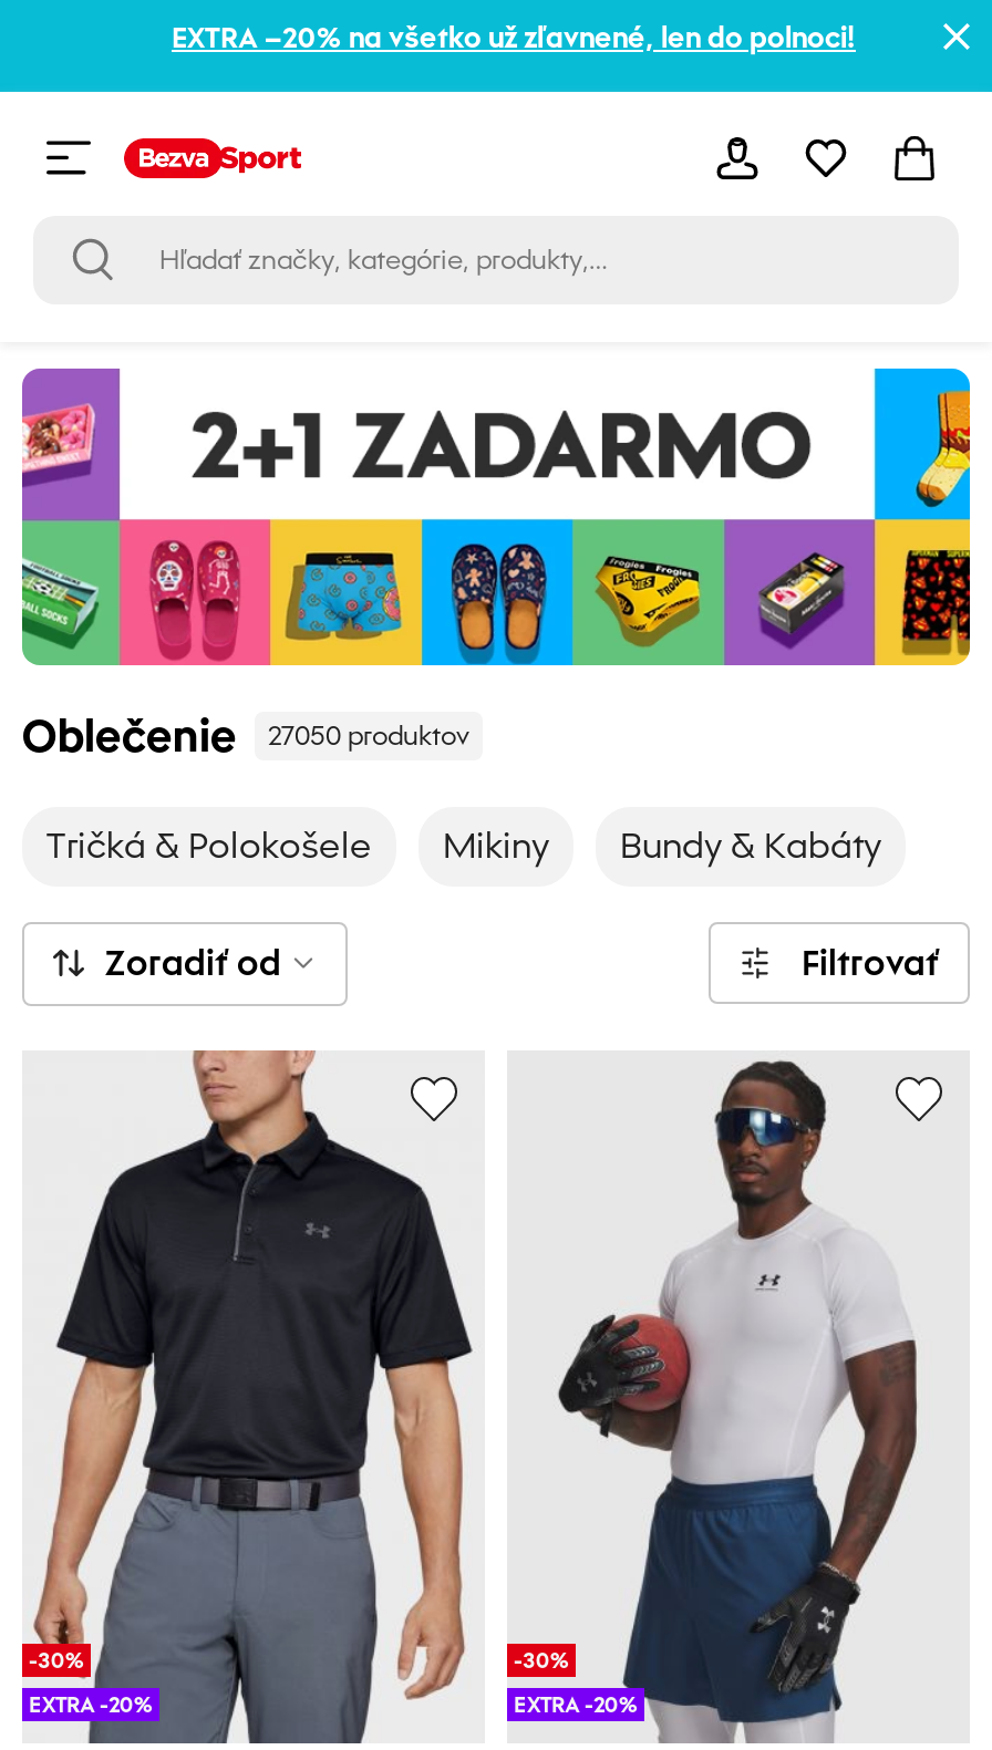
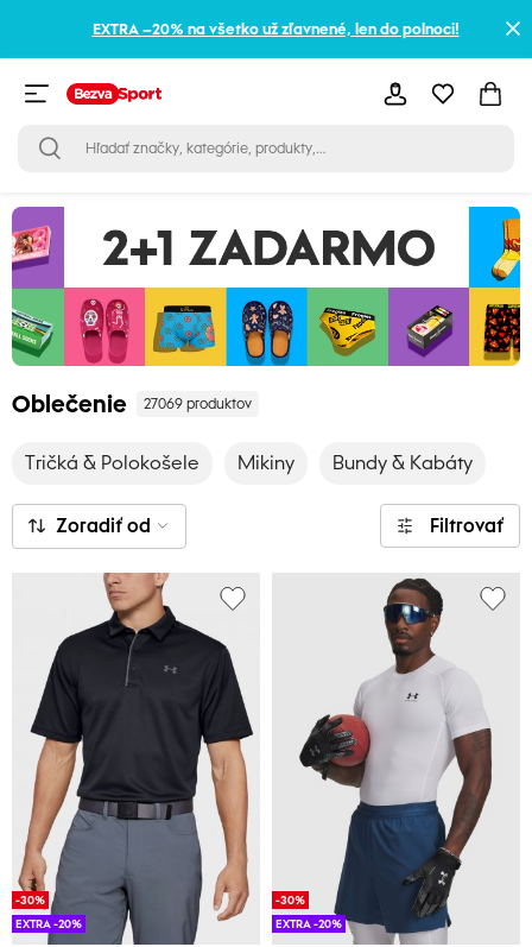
[22,709,469,762] Oblečenie 27050 produktov -> [12,389,252,418] Oblečenie 27069 produktov

